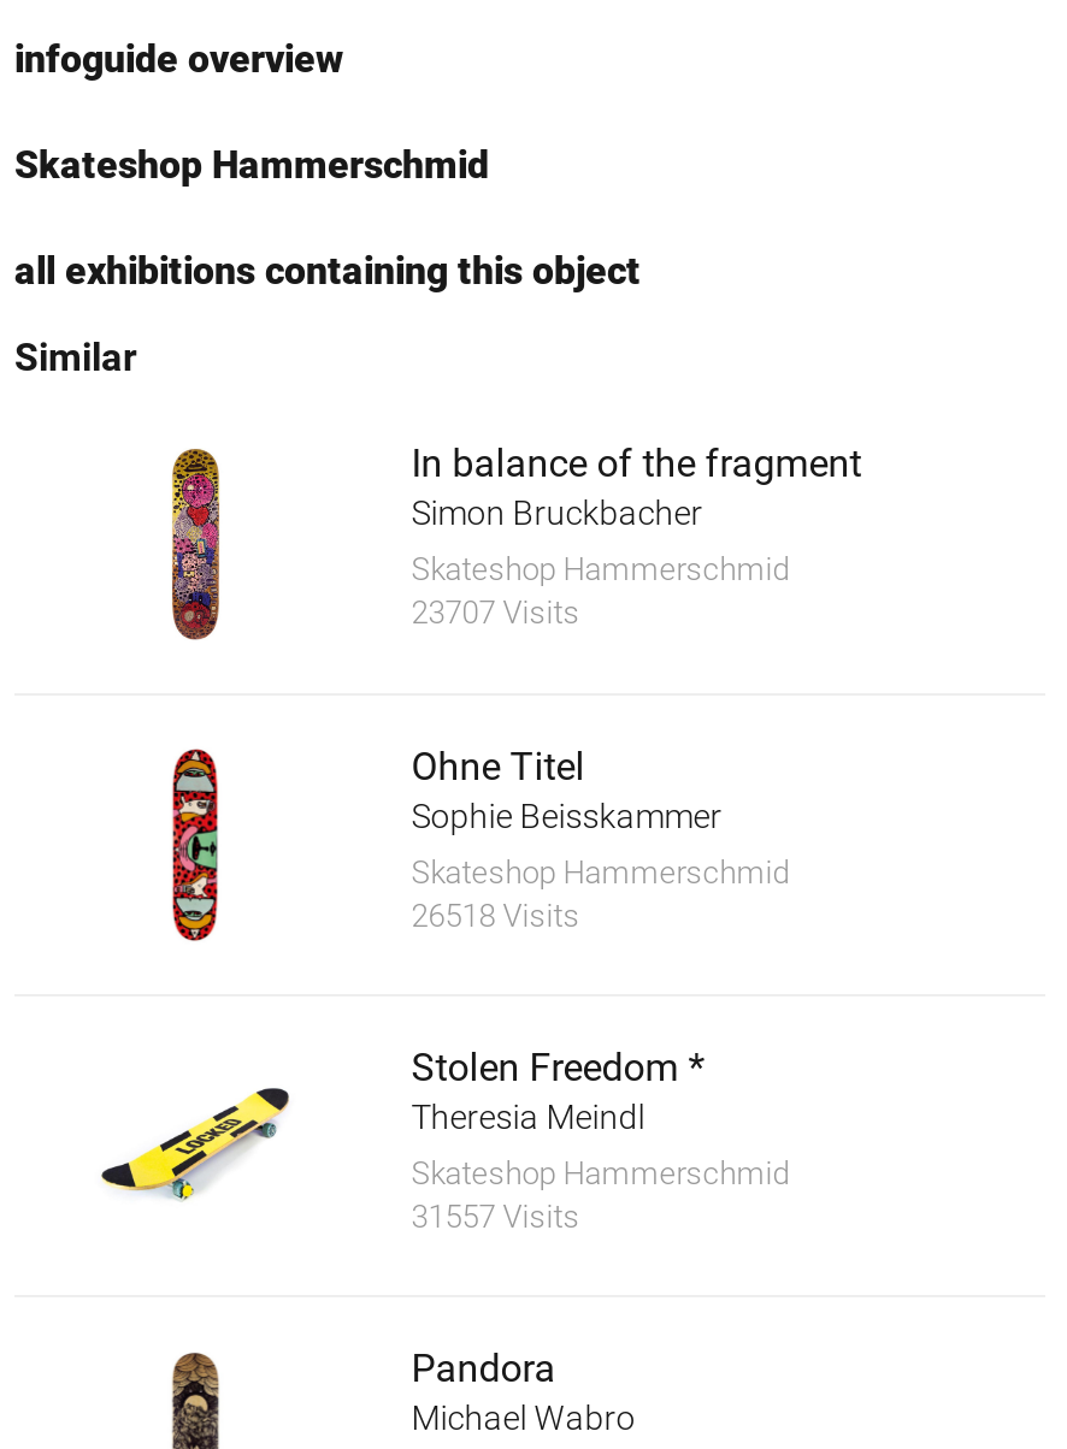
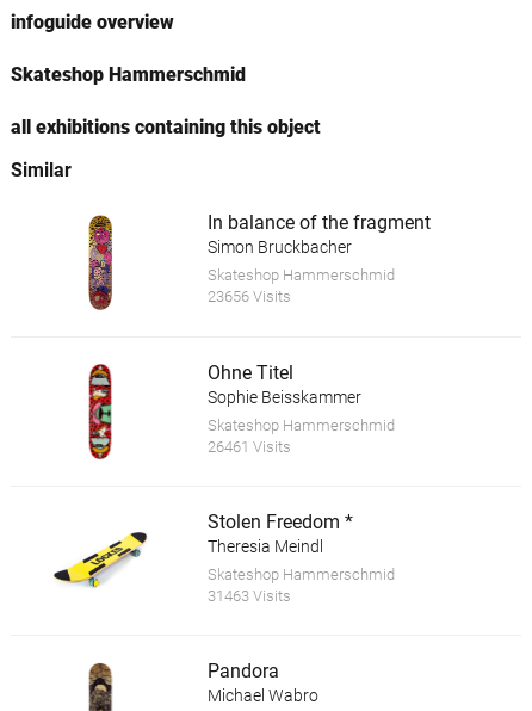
[411,595,580,631] 23707 Visits -> [207,288,291,306] 23656 Visits
[411,897,580,933] 26518 Visits -> [207,437,291,455] 26461 Visits
[411,1198,580,1234] 31557 Visits -> [207,587,291,605] 31463 Visits

